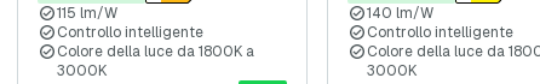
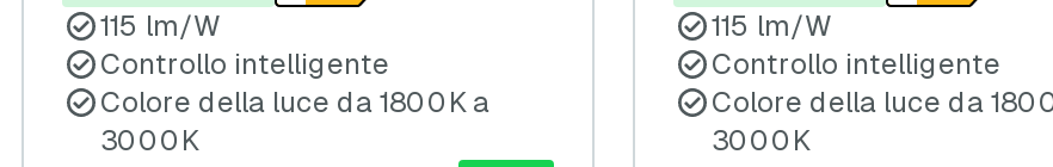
[367,4,433,23] 140 lm/W -> [712,7,831,45] 115 lm/W

